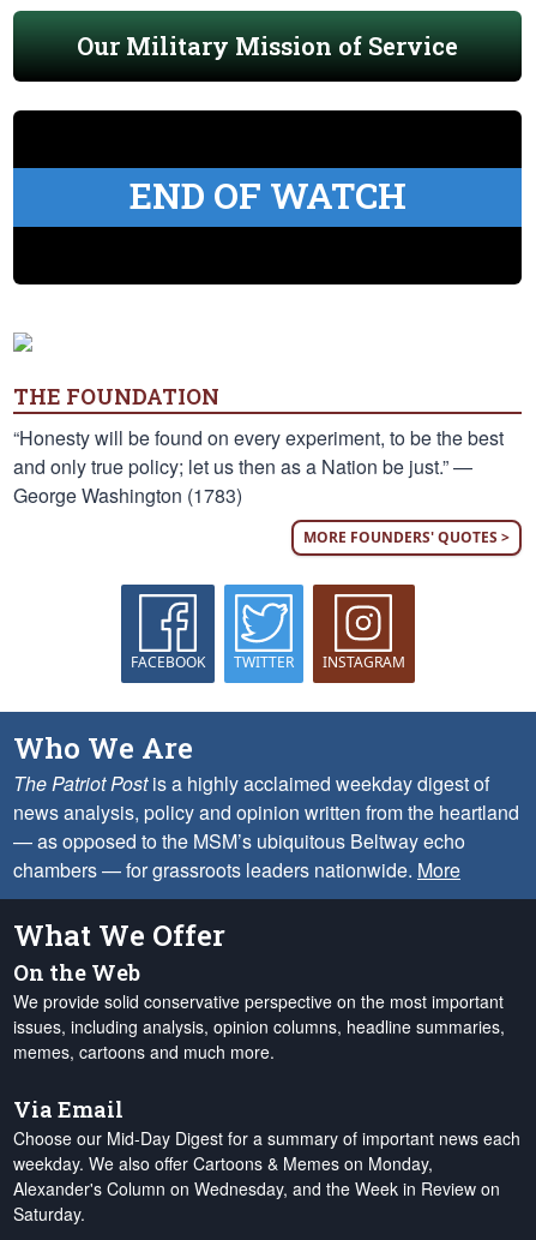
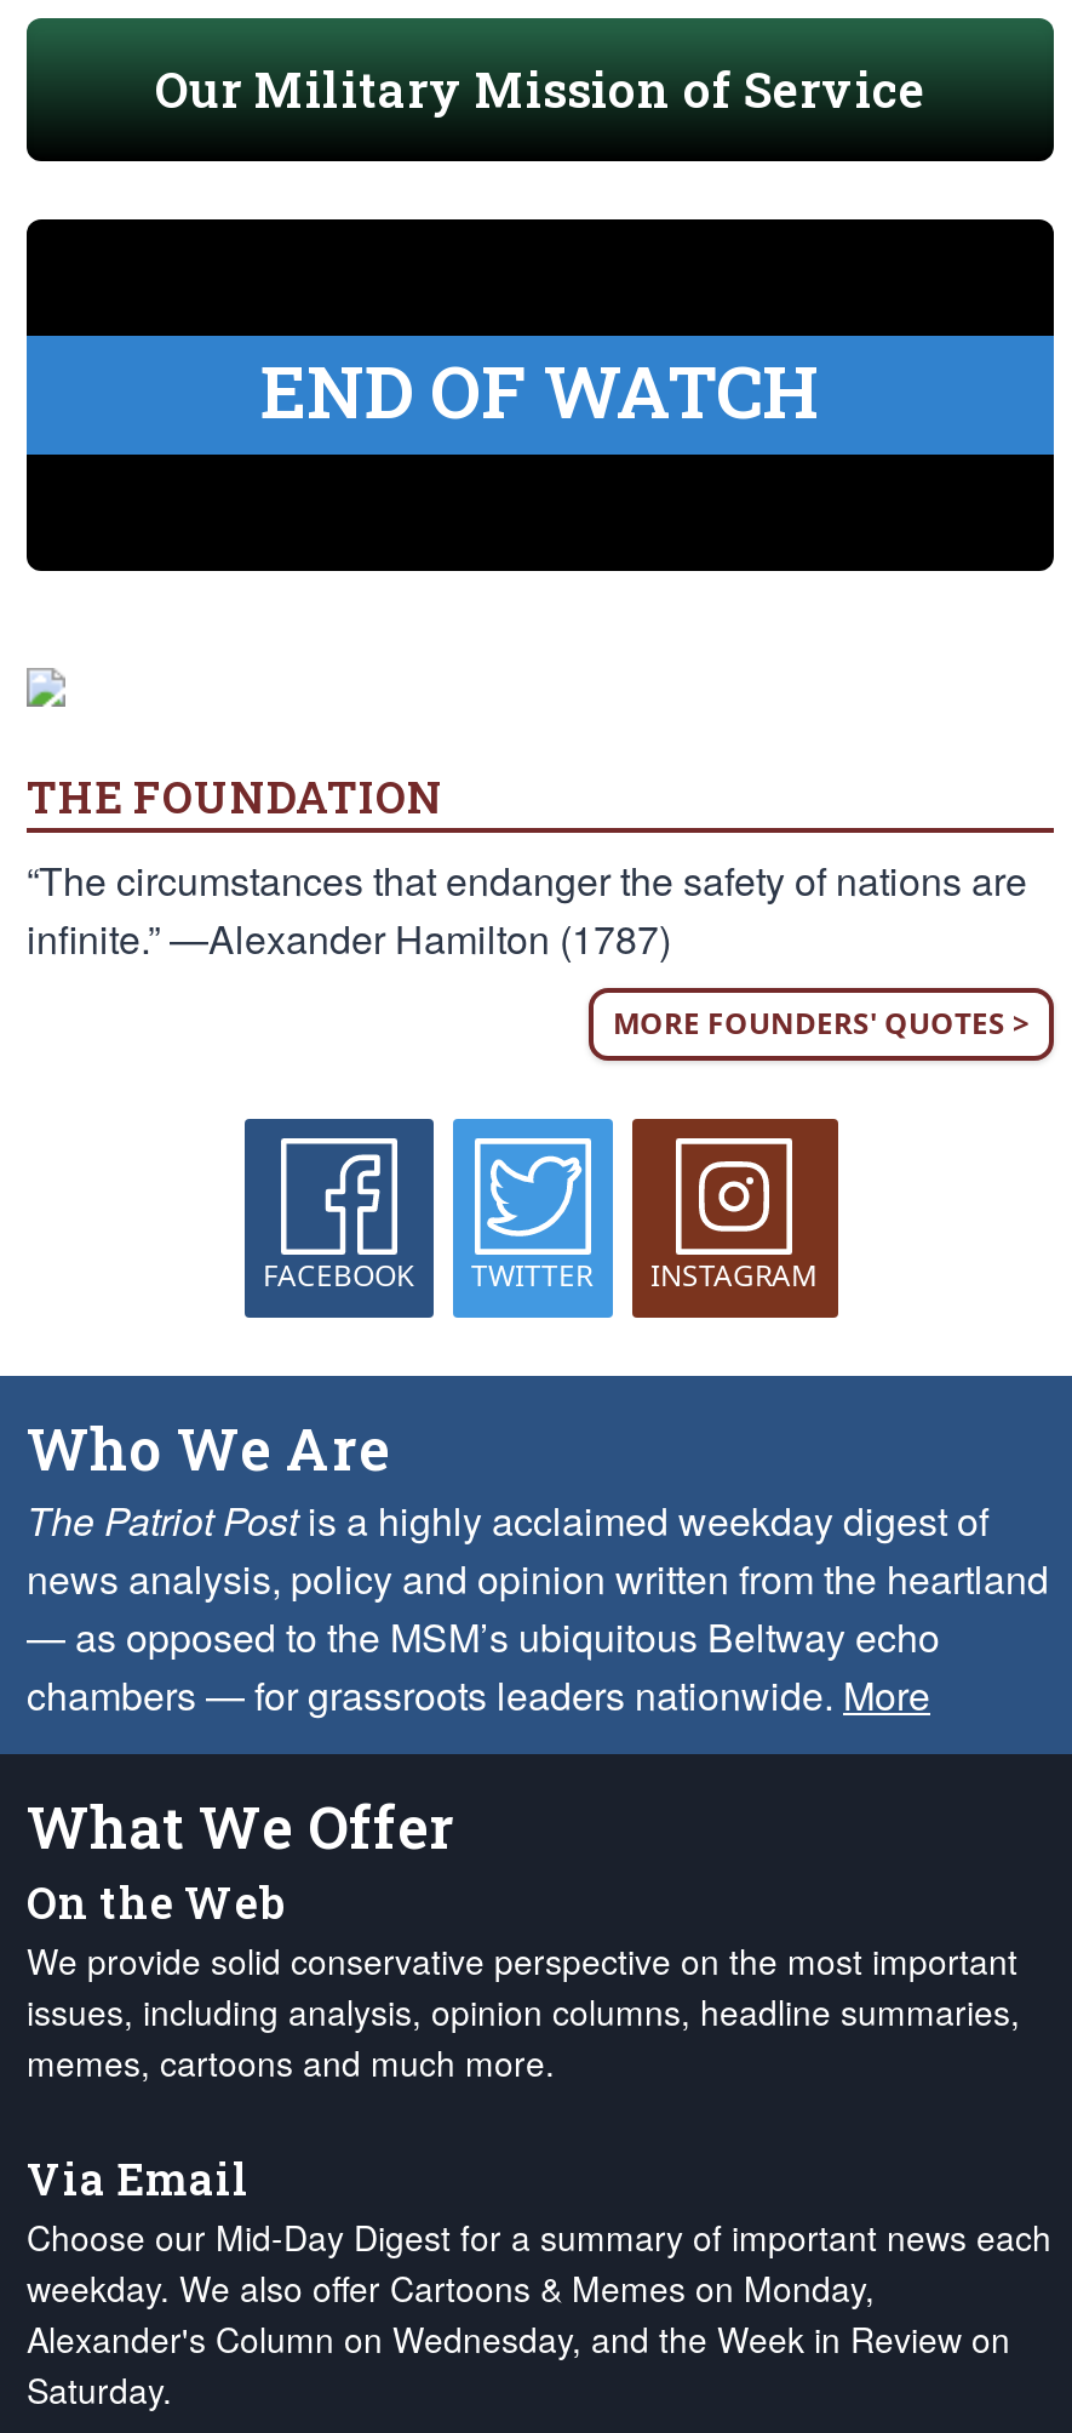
[13,424,504,509] “Honesty will be found on every experiment, to be the best | and only true policy; let us then as a Nation be just.” — | George Washington (1783) -> [27,852,1027,966] “The circumstances that endanger the safety of nations are | infinite.” —Alexander Hamilton (1787)

